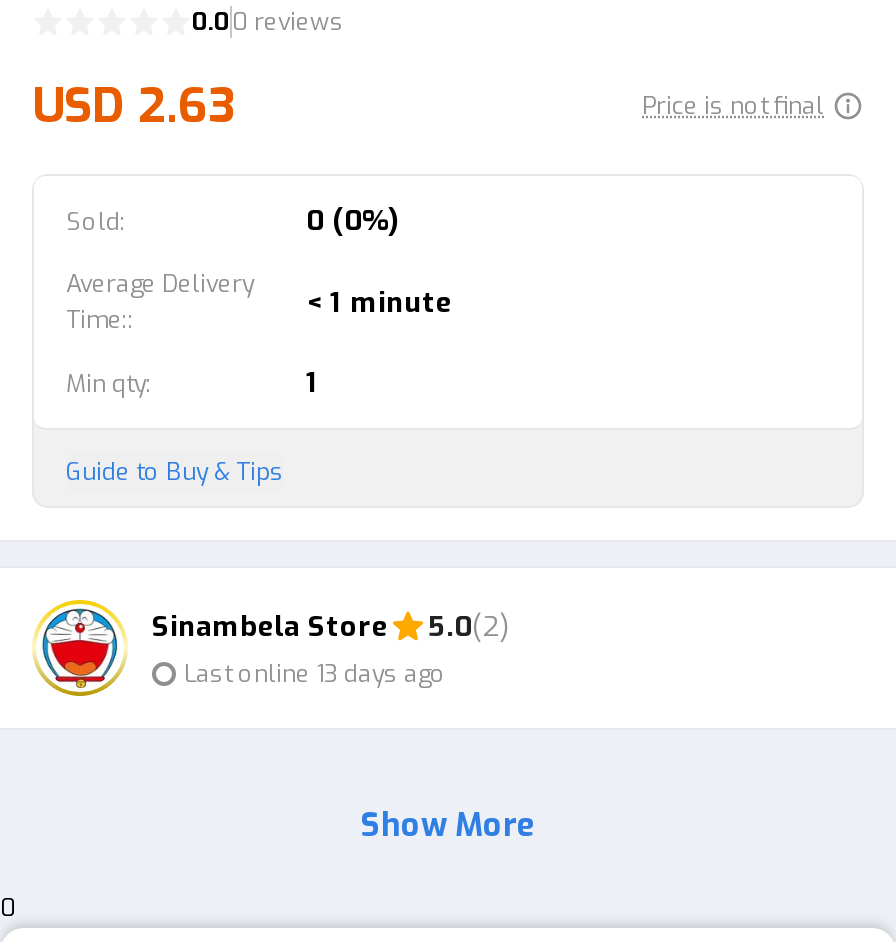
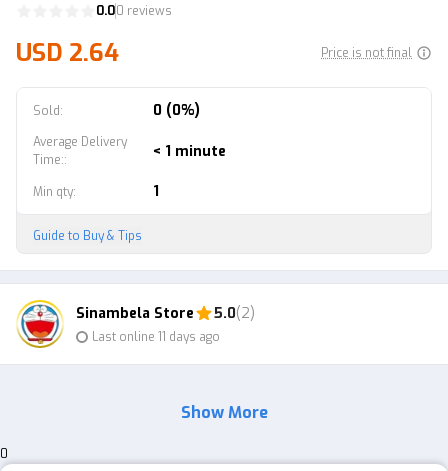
[32,74,236,138] USD 2.63 -> [16,37,119,69] USD 2.64
[184,657,446,689] Last online 13 days ago -> [92,328,220,344] Last online 11 days ago

